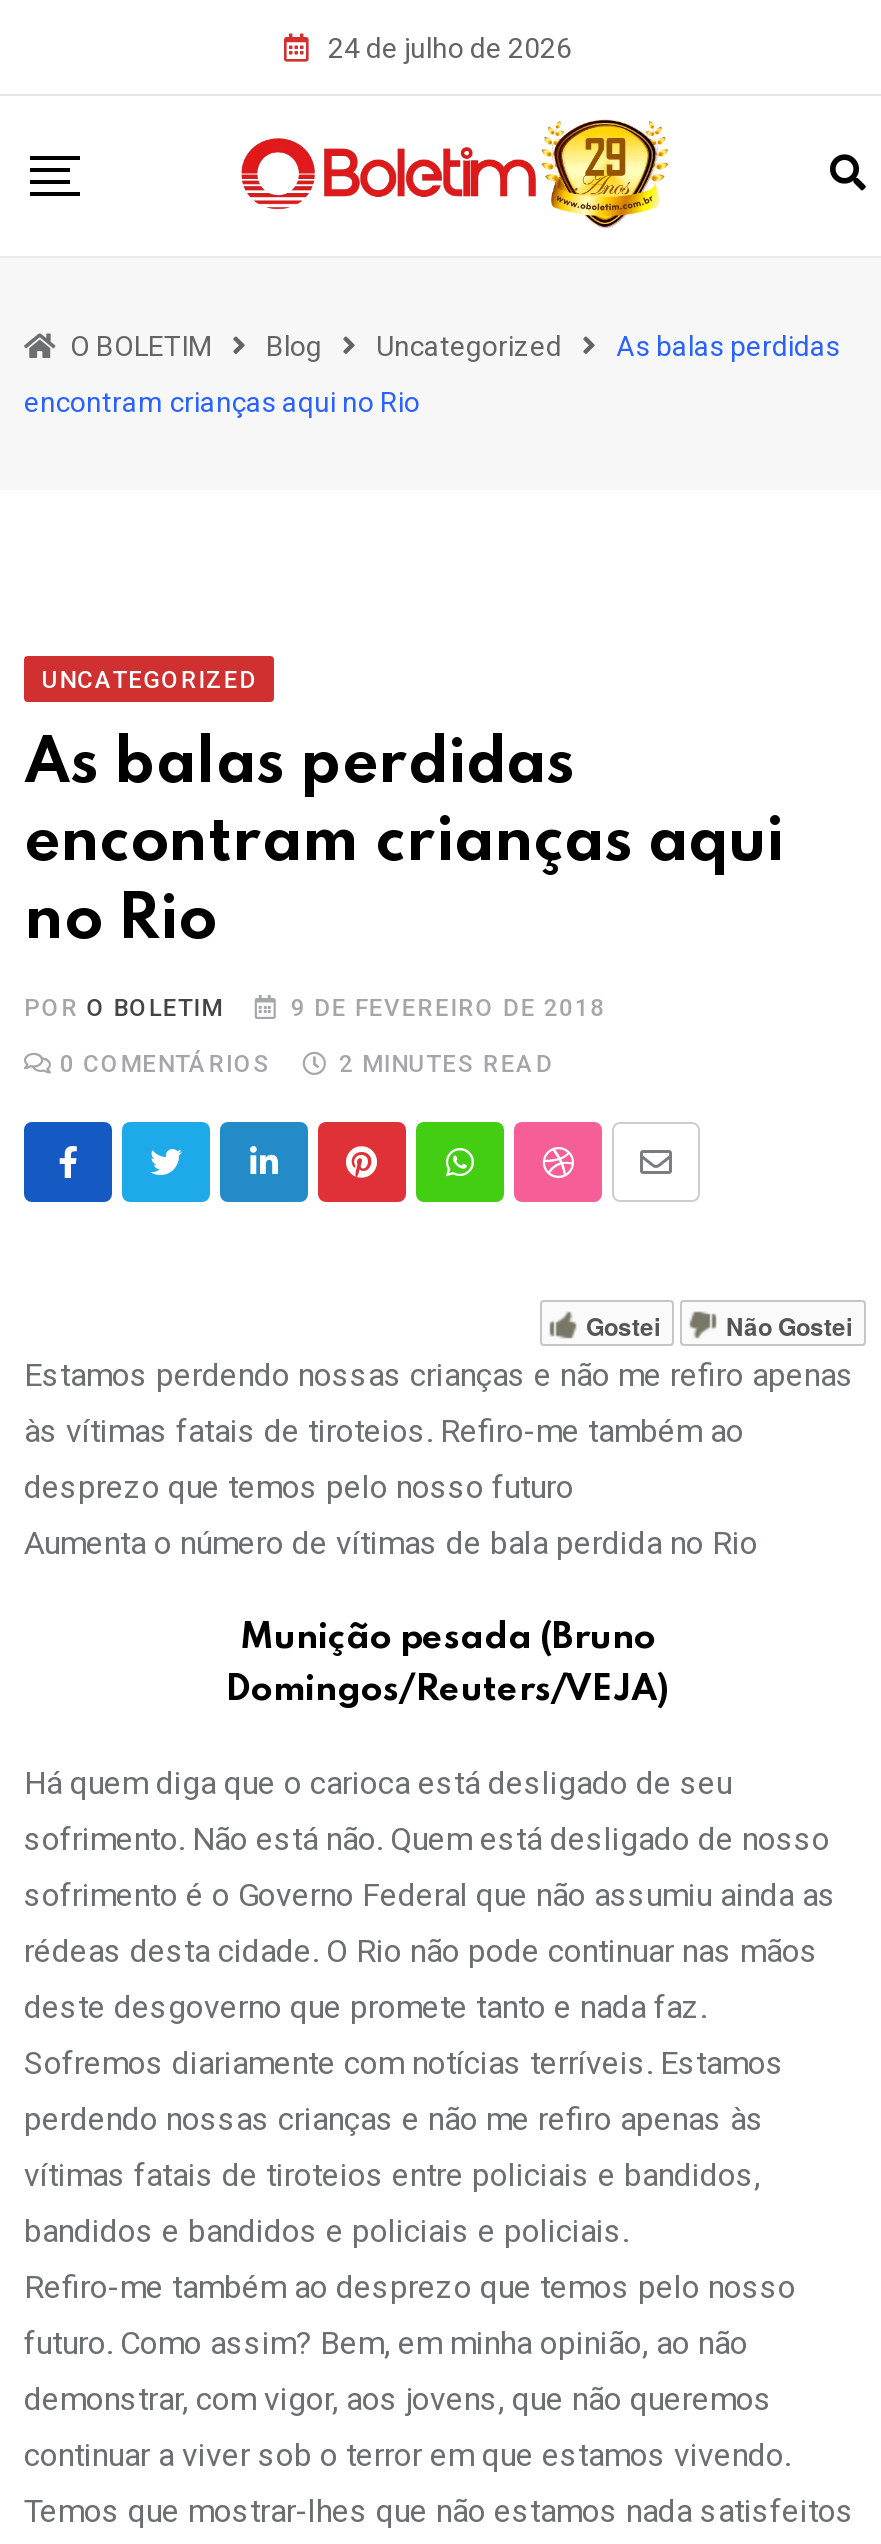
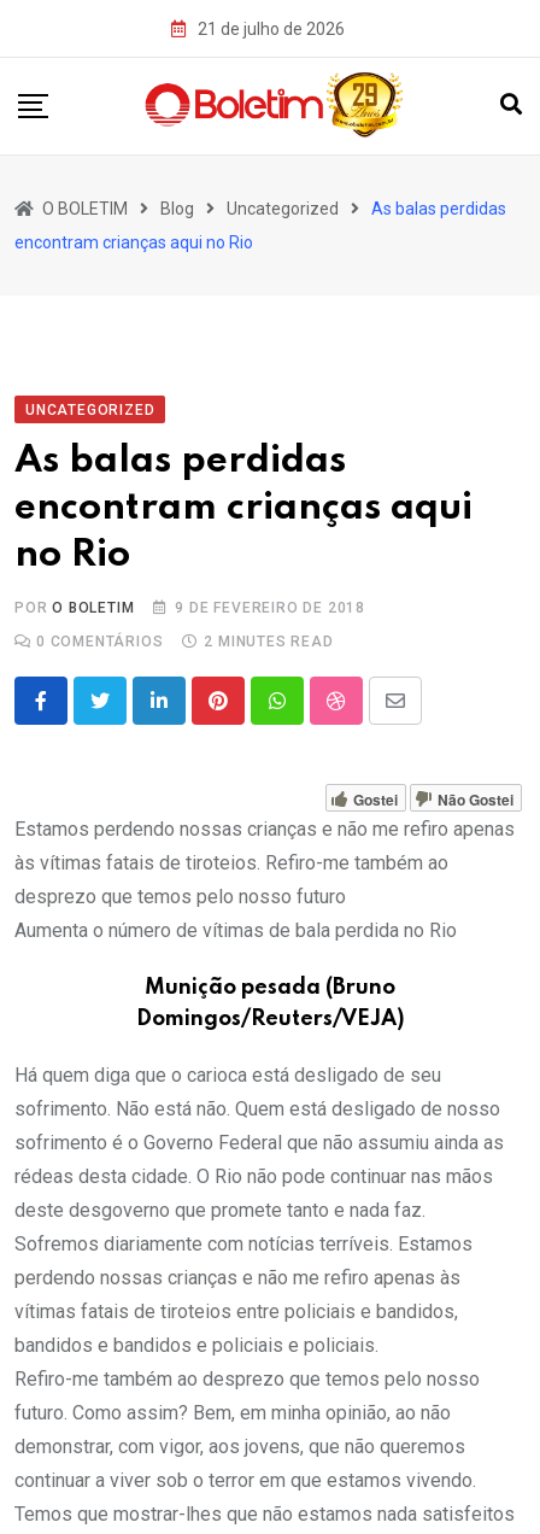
[328,31,572,63] 24 de julho de 2026 -> [198,19,345,38] 21 de julho de 2026

